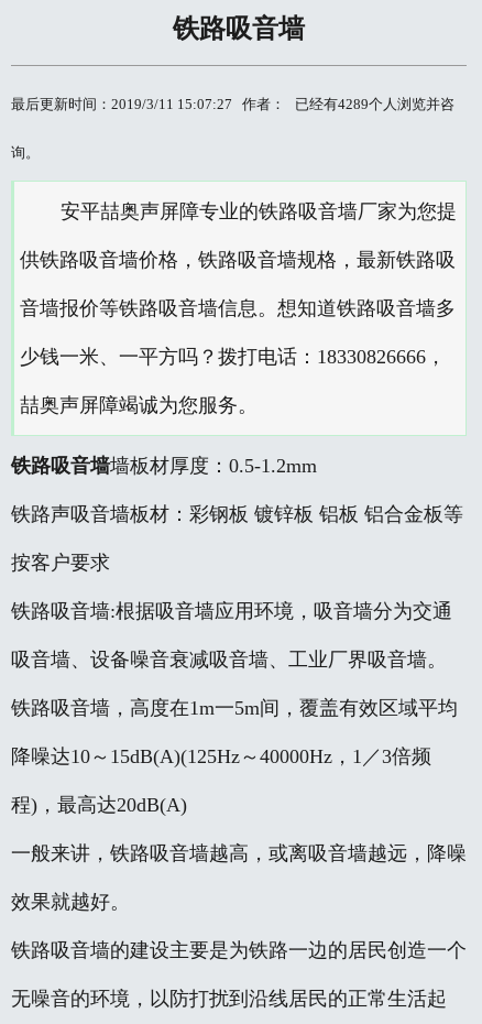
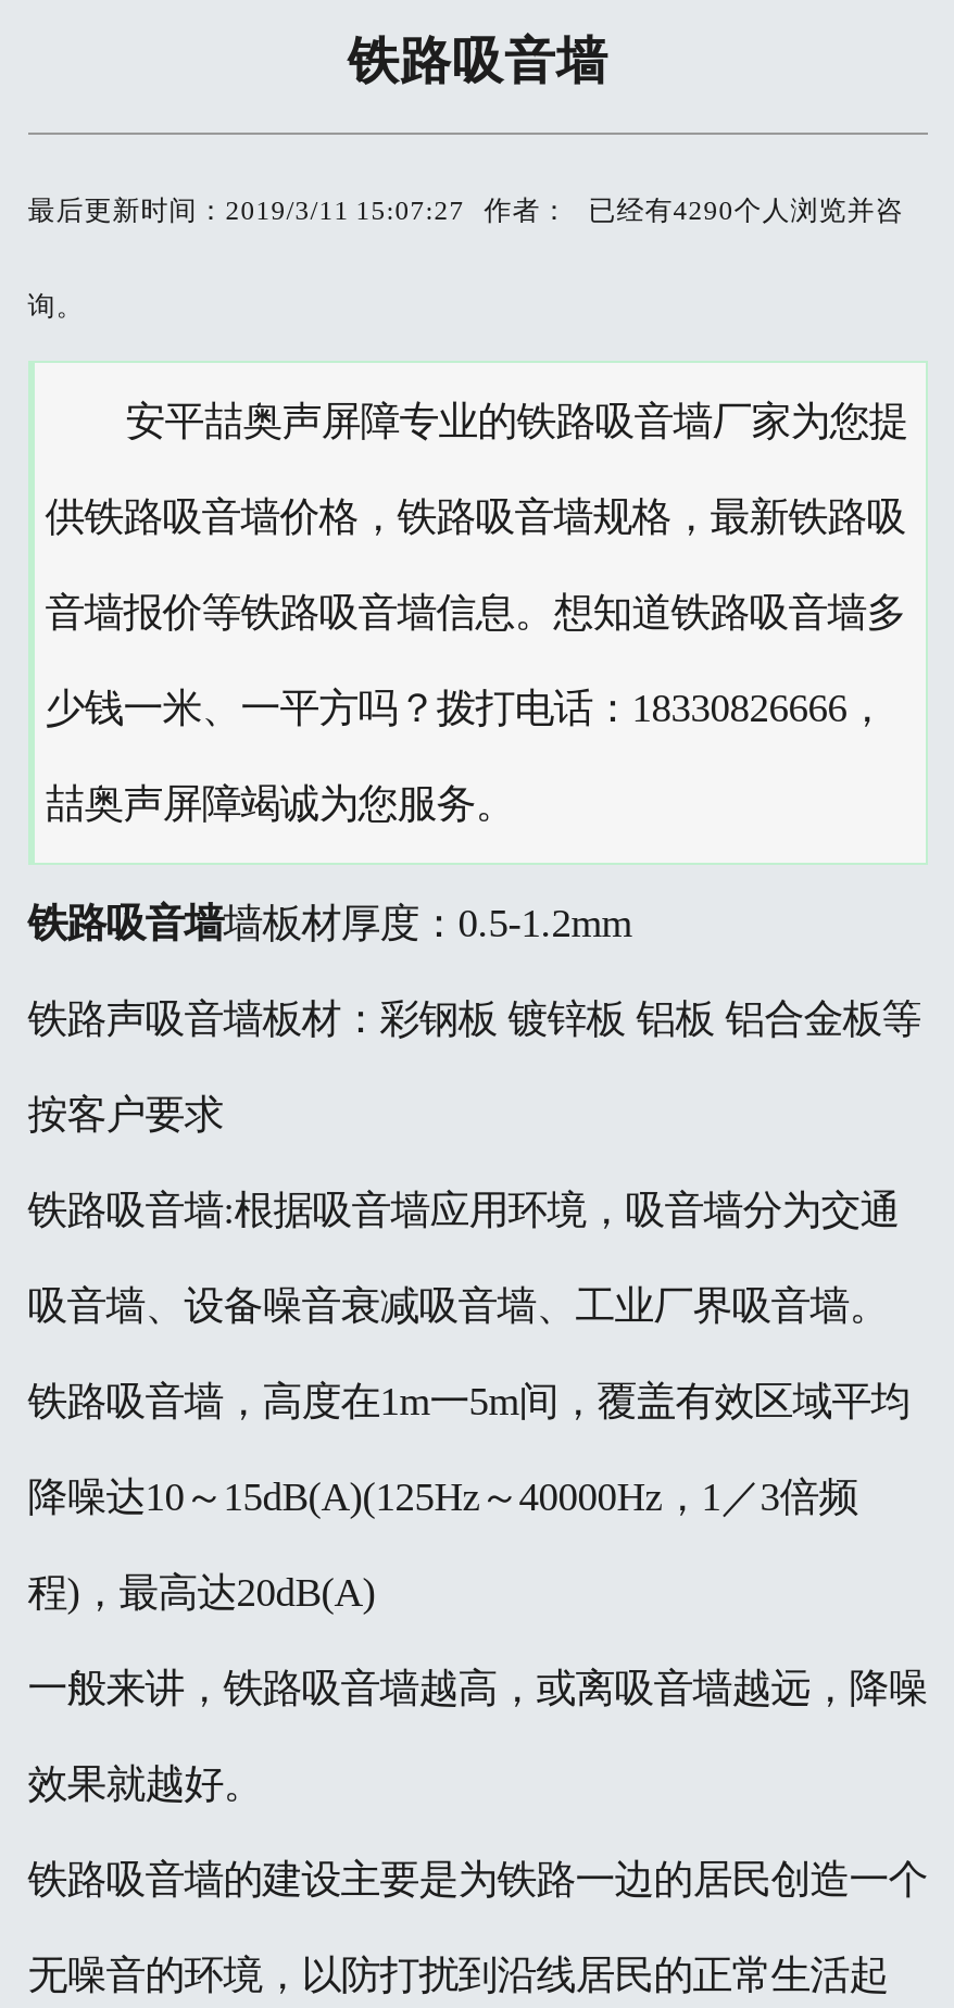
[11,96,454,112] 最后更新时间：2019/3/11 15:07:27 作者： 已经有4289个人浏览并咨 -> [28,195,904,225] 最后更新时间：2019/3/11 15:07:27 作者： 已经有4290个人浏览并咨

